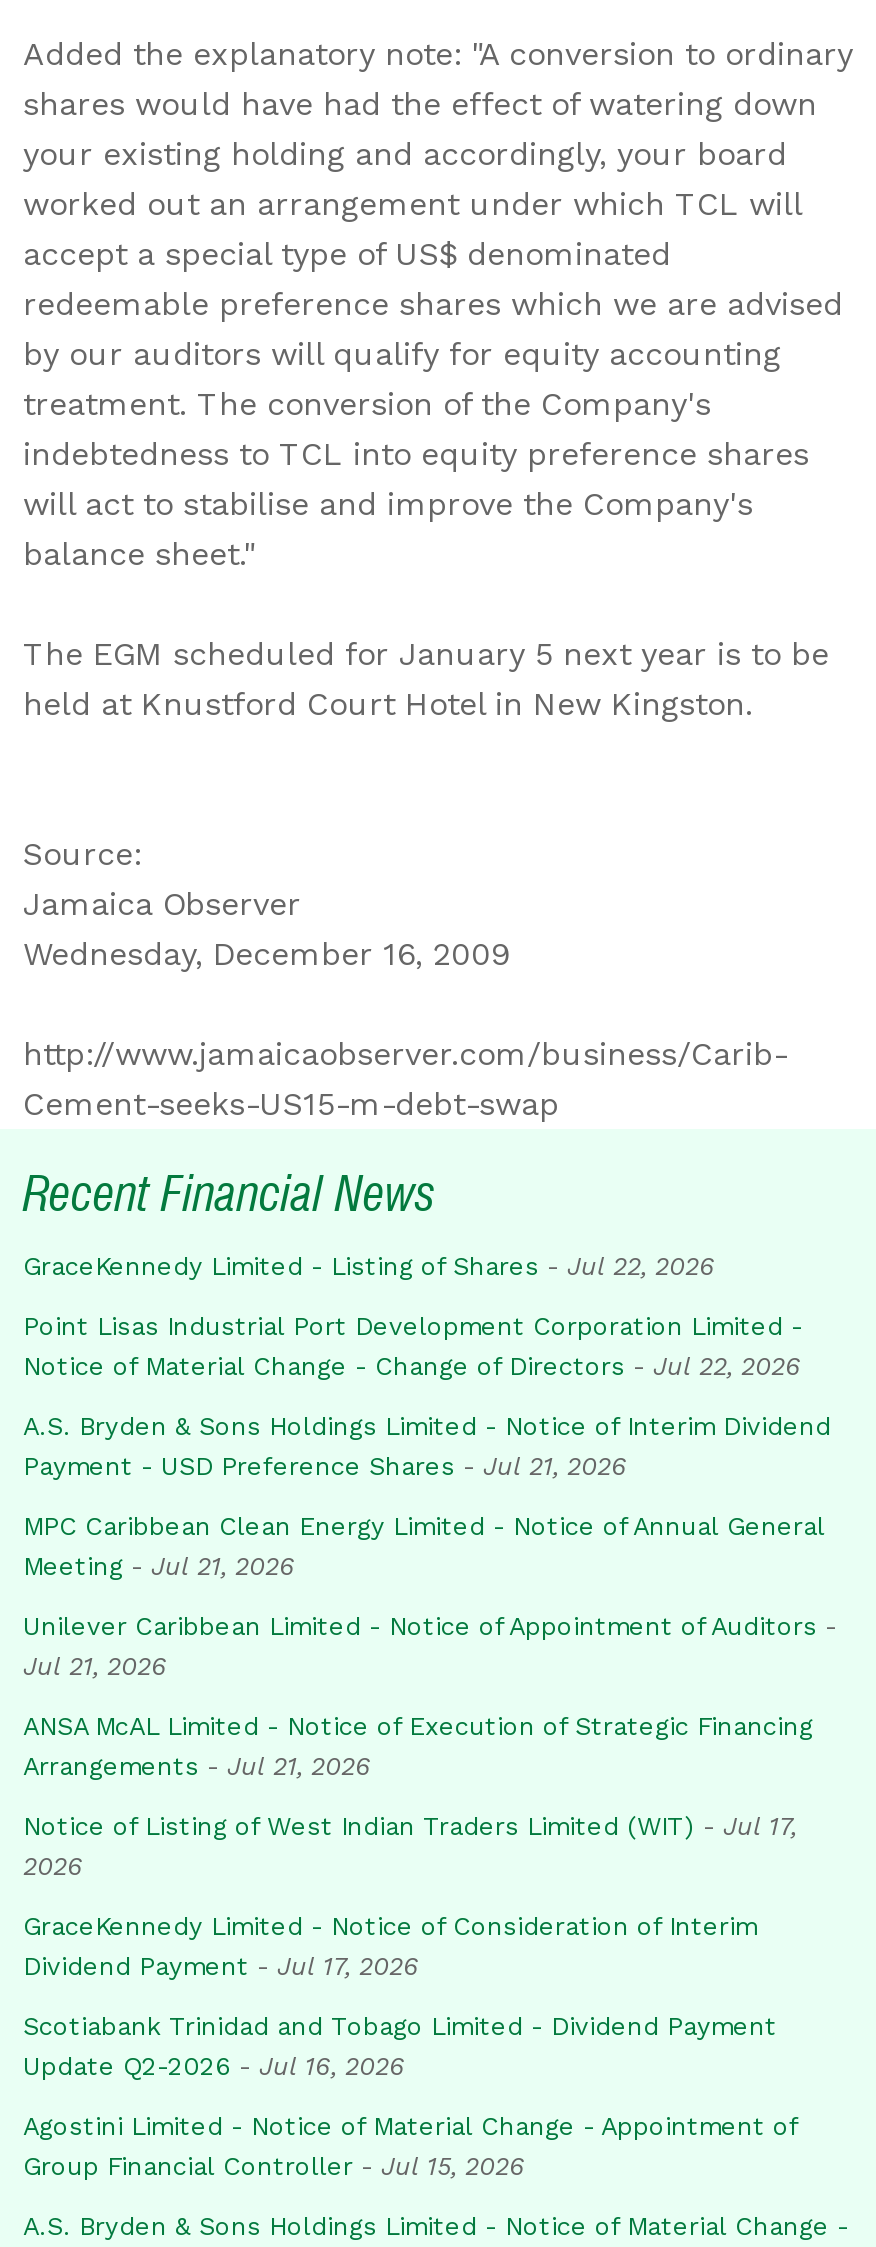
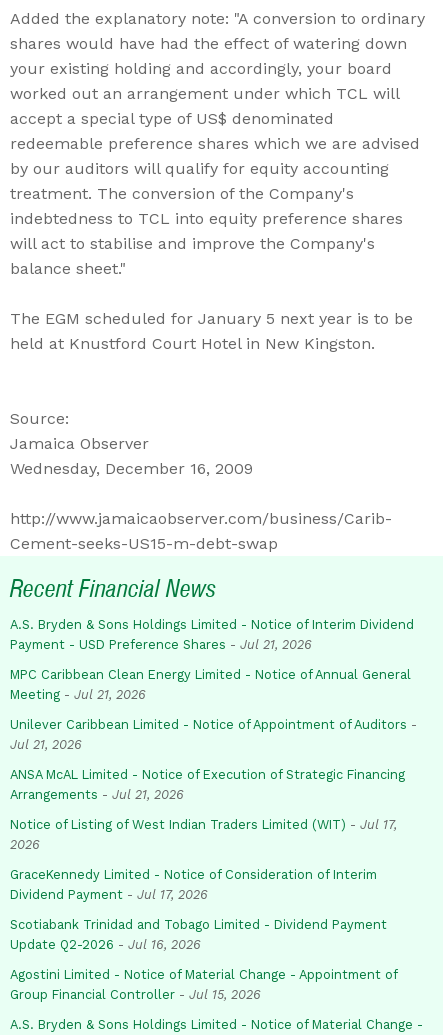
[23,1250,803,1380] GraceKennedy Limited - Listing of Shares - Jul 22, 2026 | Point Lisas Industrial Port Development Corporation Limited - | Notice of Material Change - Change of Directors - Jul 22, 2026 -> none

